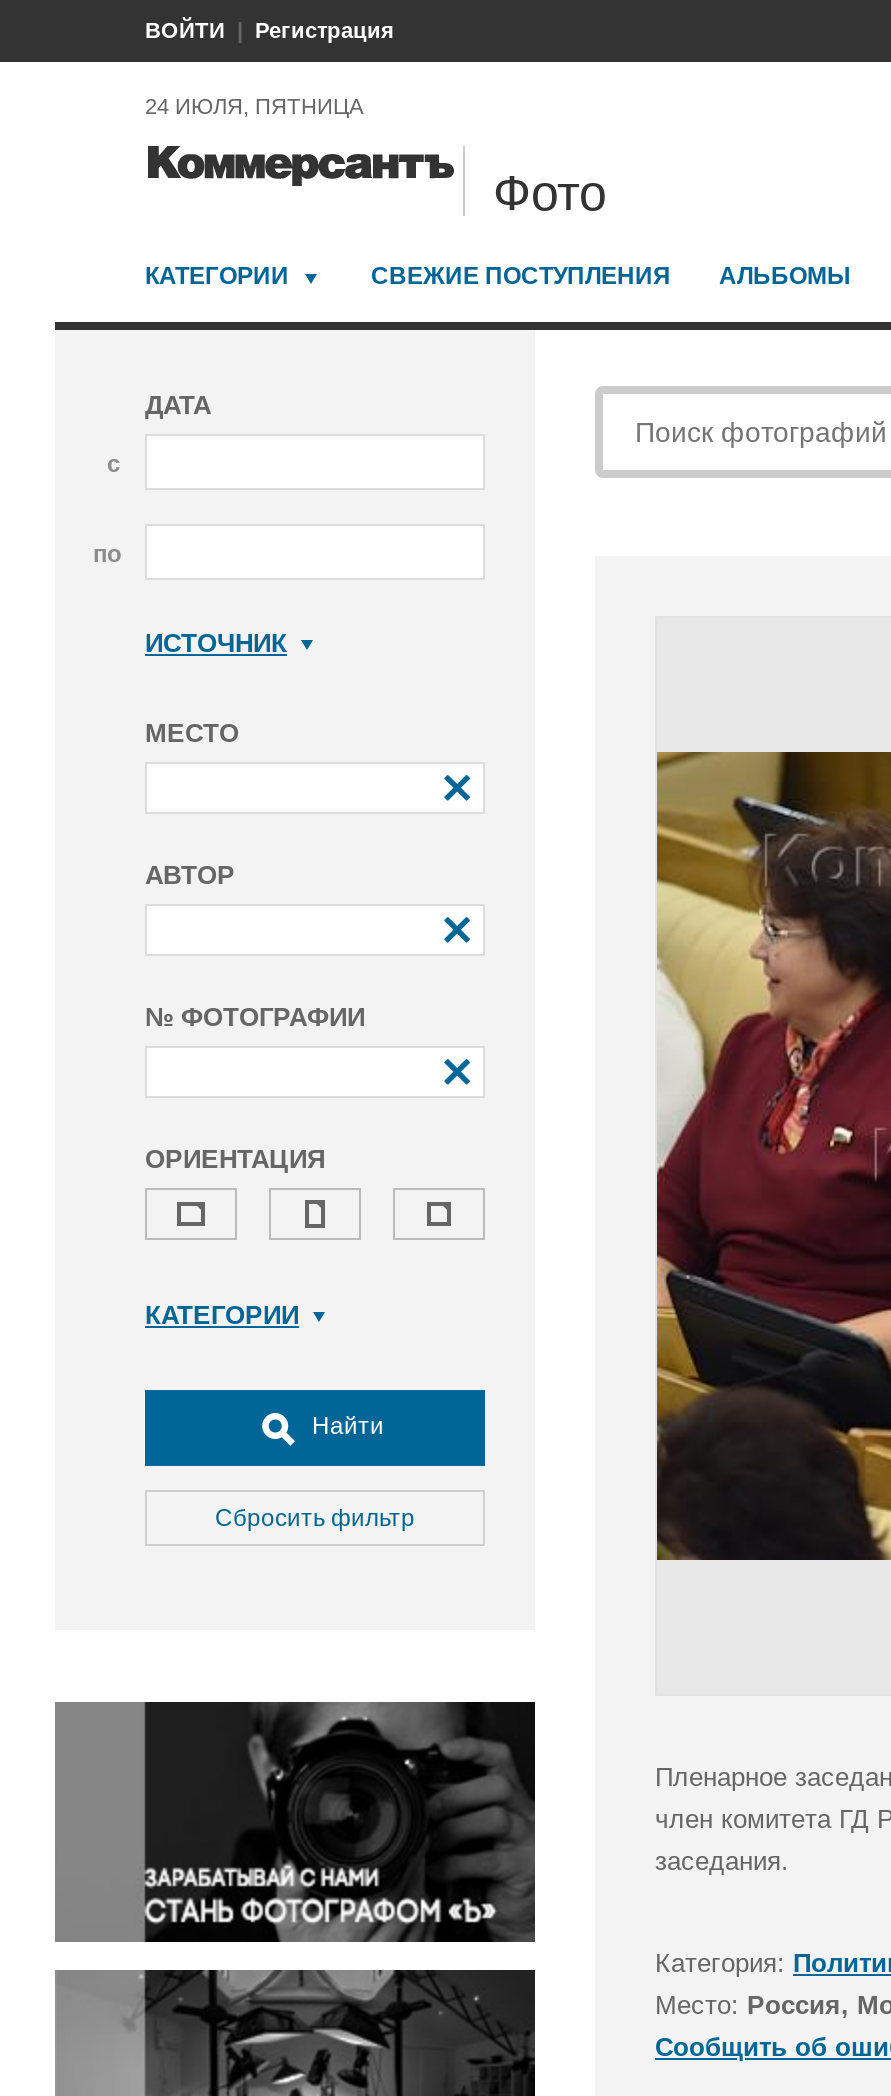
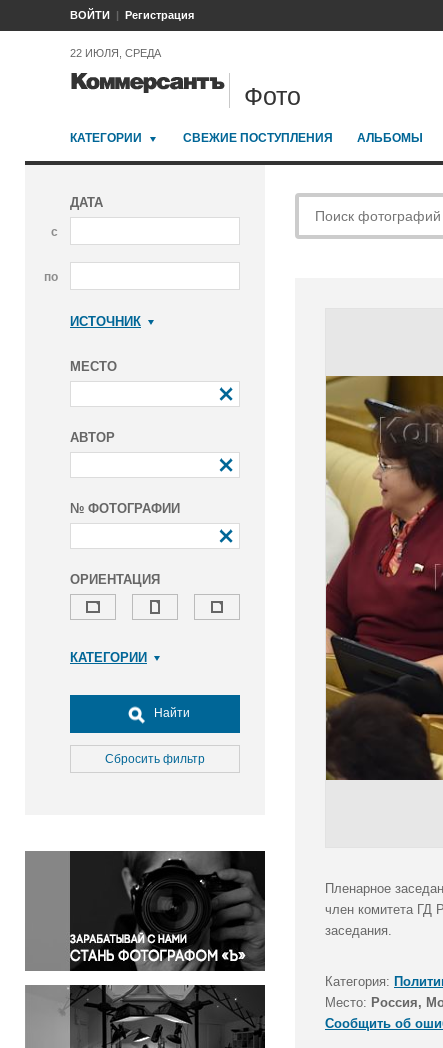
[145,94,363,118] 24 ИЮЛЯ, ПЯТНИЦА -> [70,47,161,59] 22 ИЮЛЯ, СРЕДА

